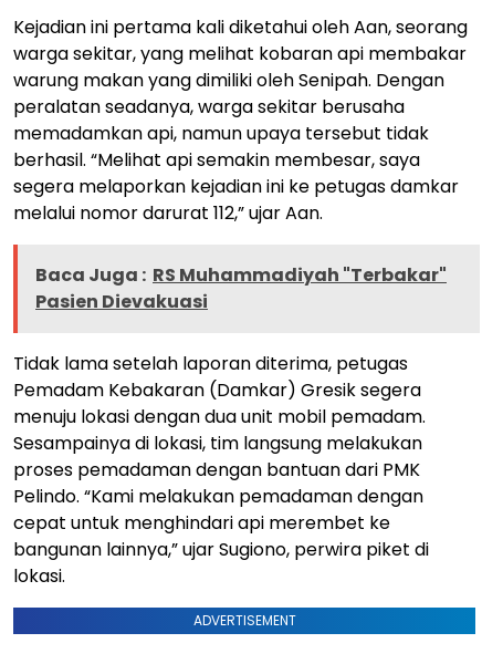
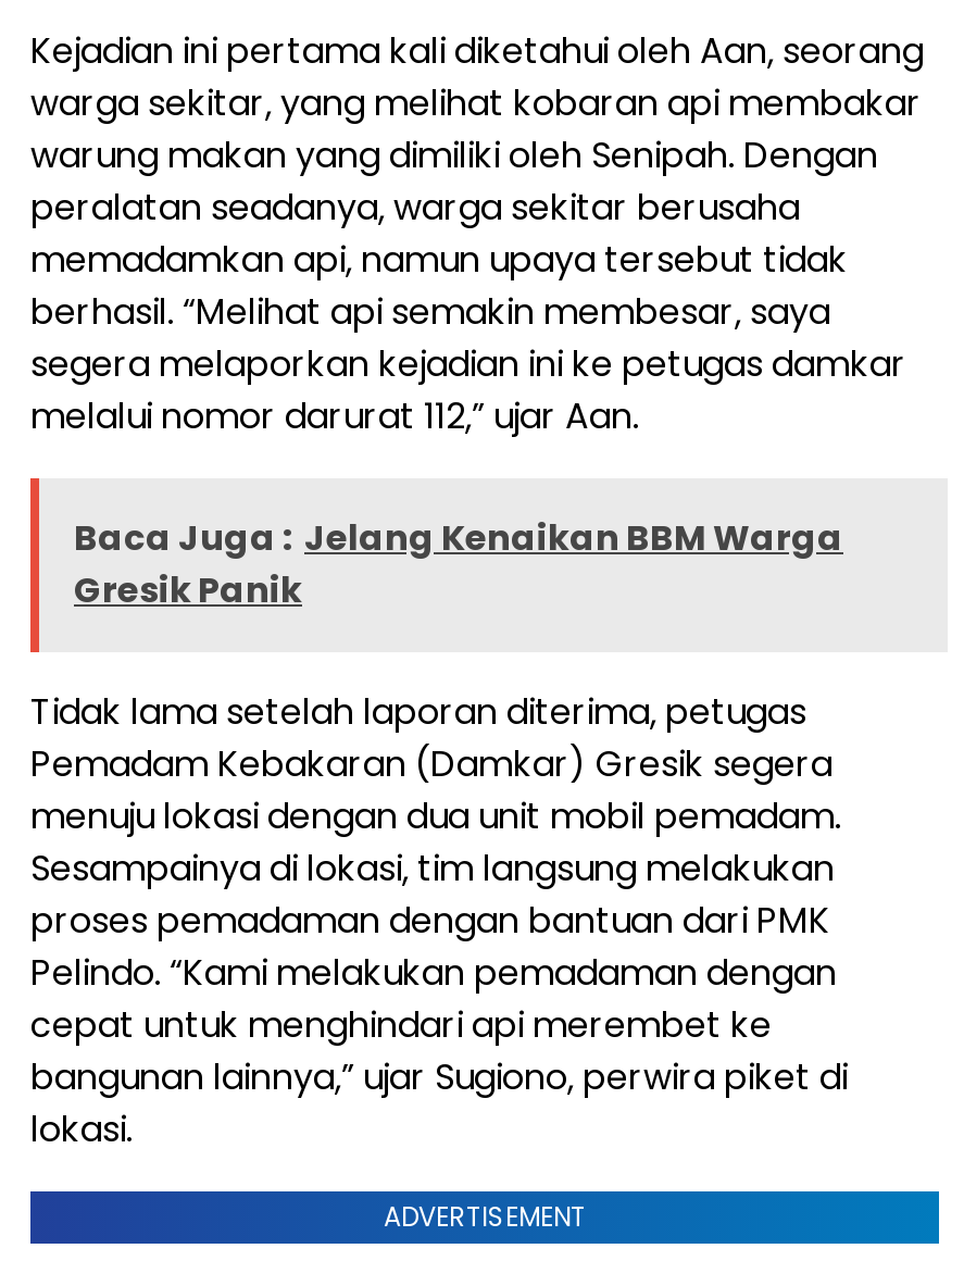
[35,262,447,314] Baca Juga : RS Muhammadiyah "Terbakar" | Pasien Dievakuasi -> [74,514,843,616] Baca Juga : Jelang Kenaikan BBM Warga | Gresik Panik

